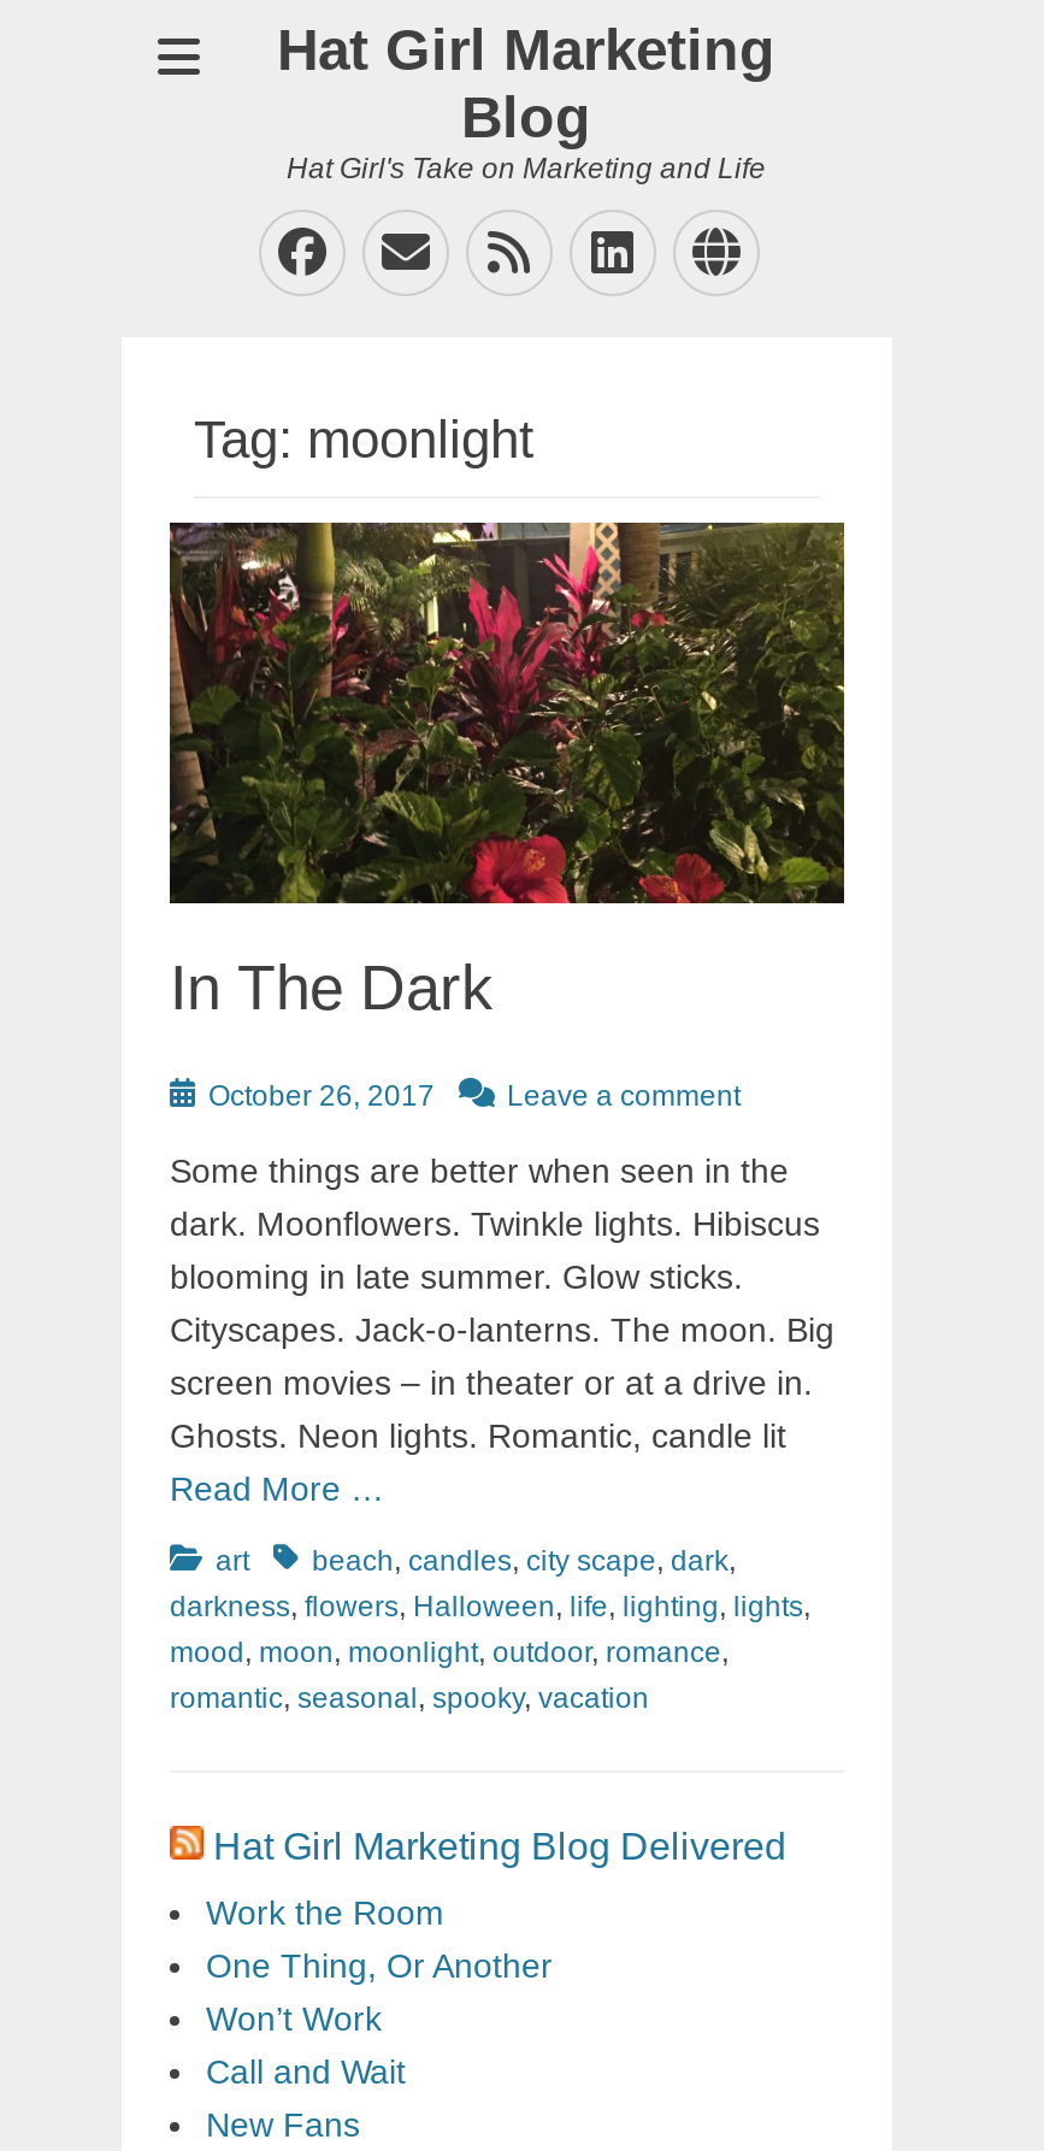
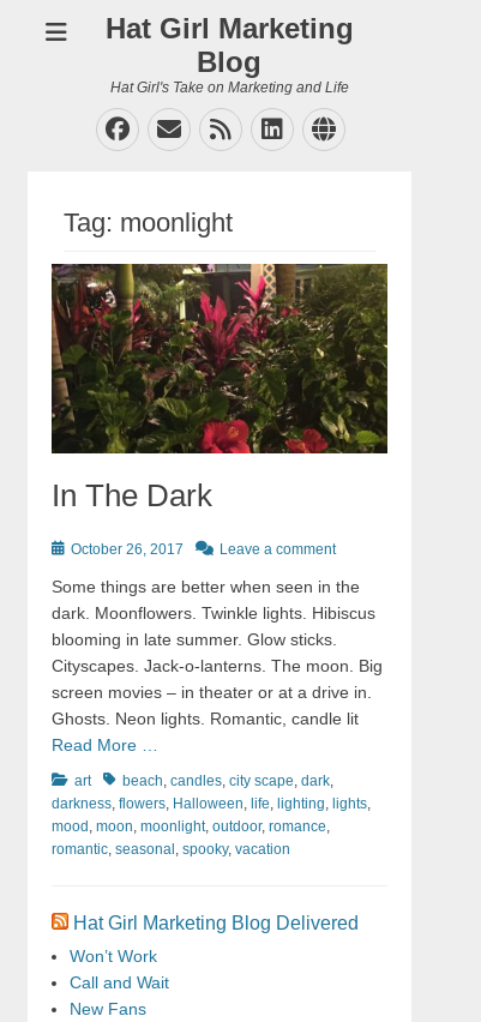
[206,1892,553,1984] Work the Room | One Thing, Or Another -> none

